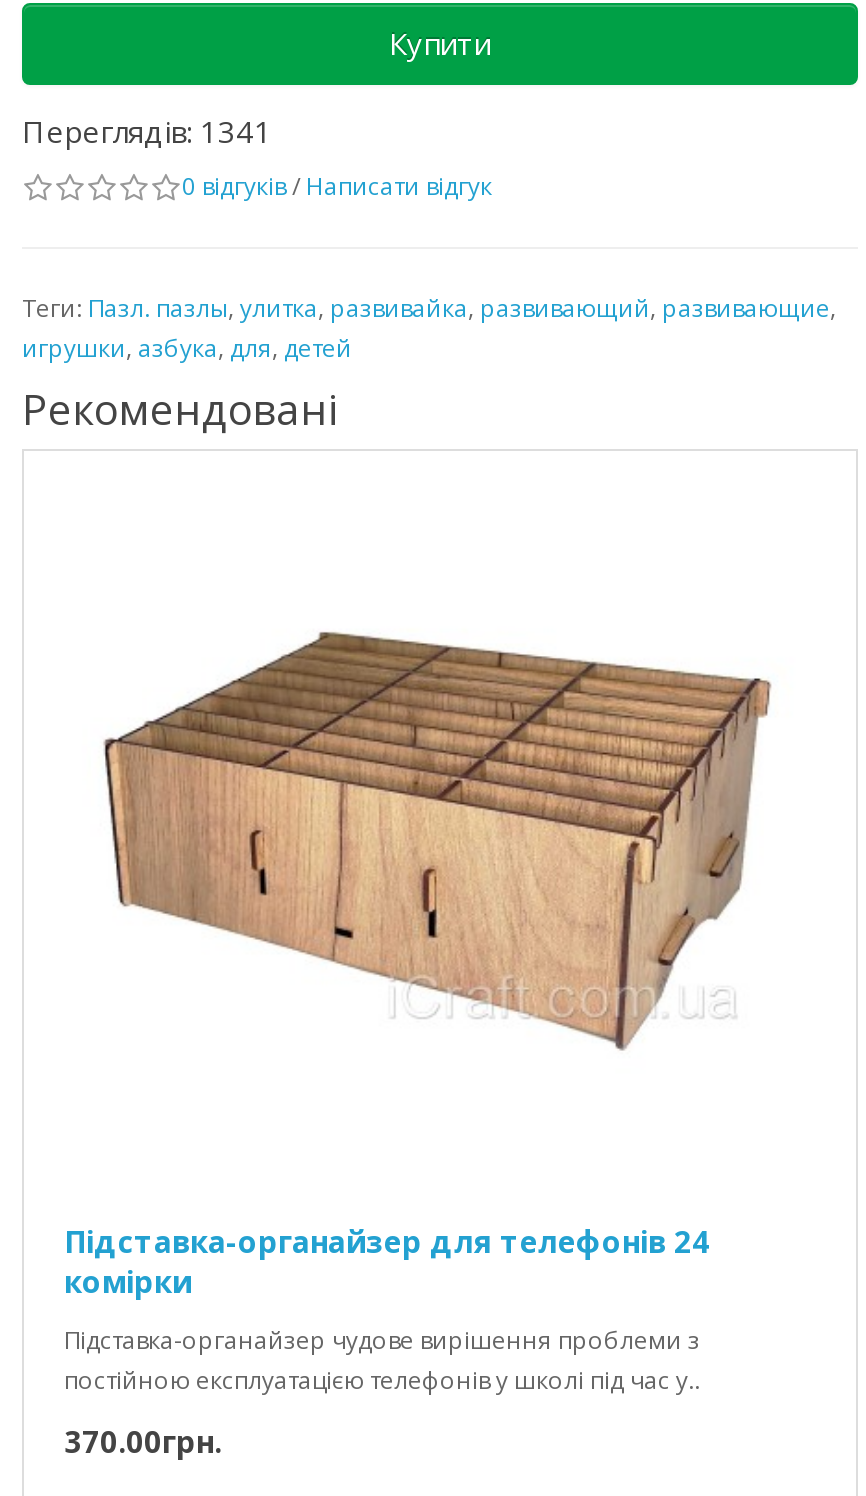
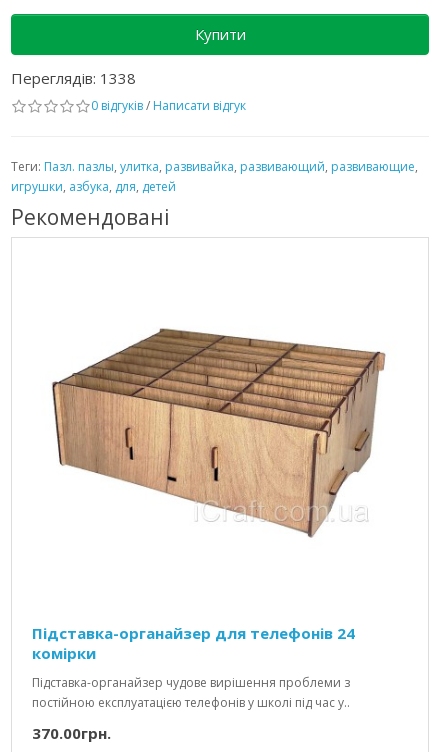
[22,112,272,152] Переглядів: 1341 -> [11,68,136,88] Переглядів: 1338

